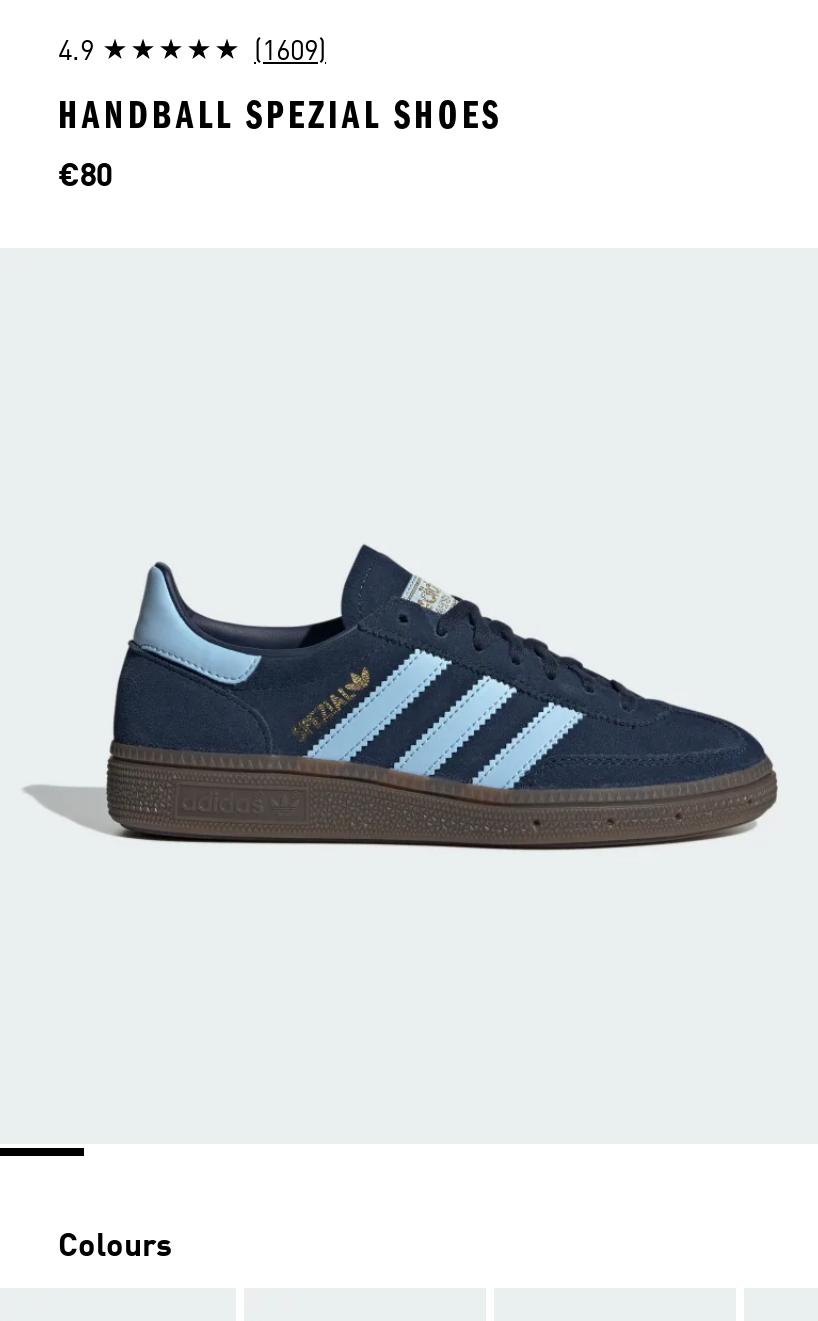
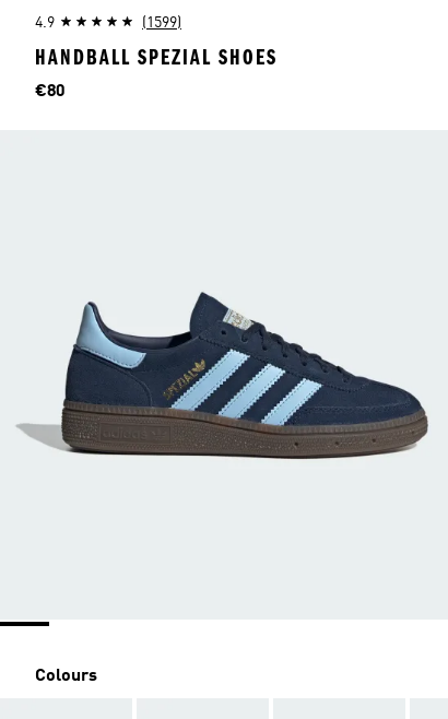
[254,38,326,66] (1609) -> [142,15,181,31] (1599)

